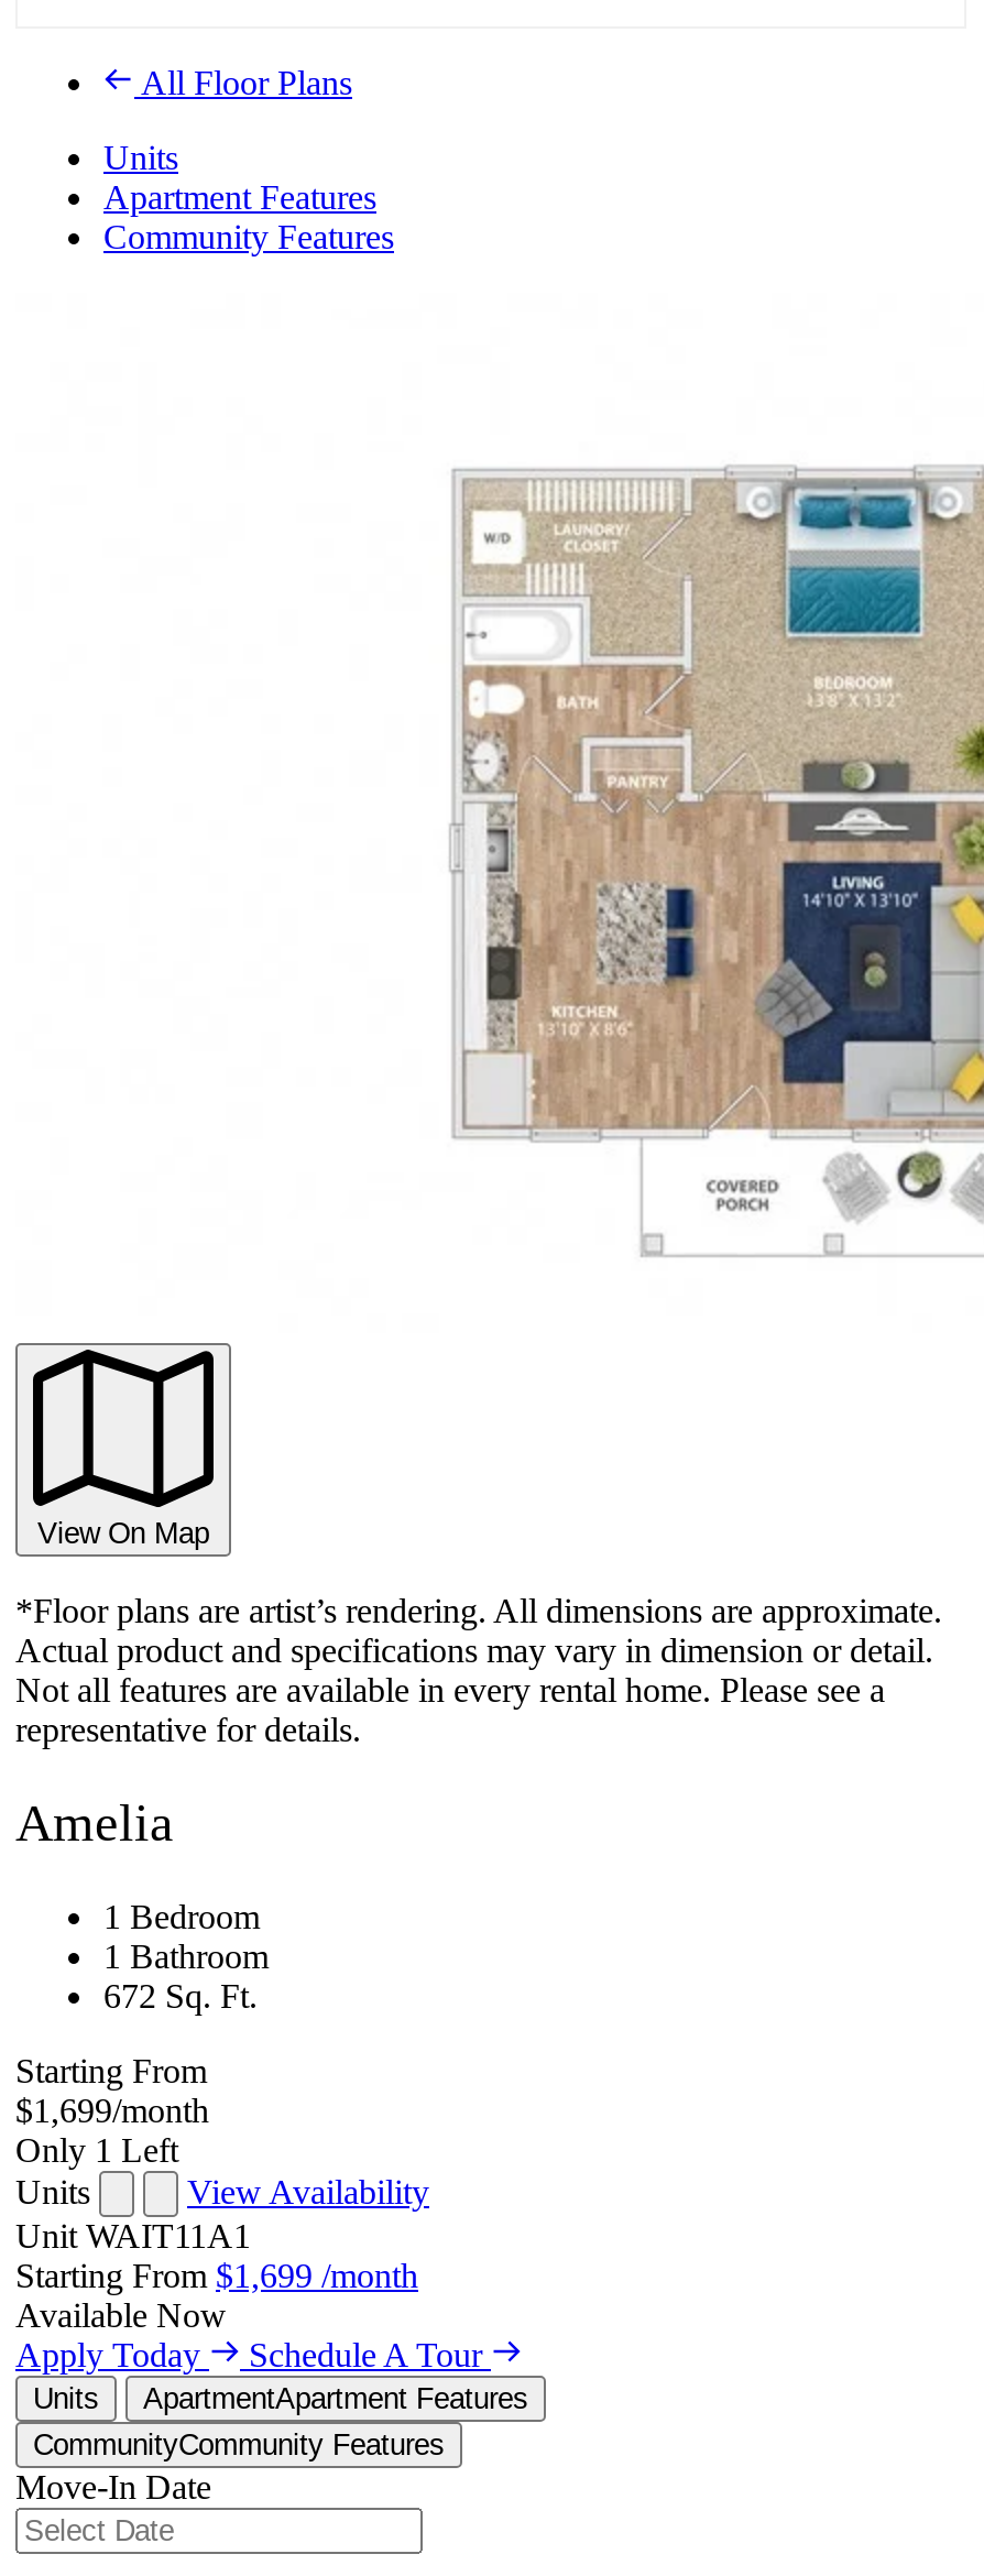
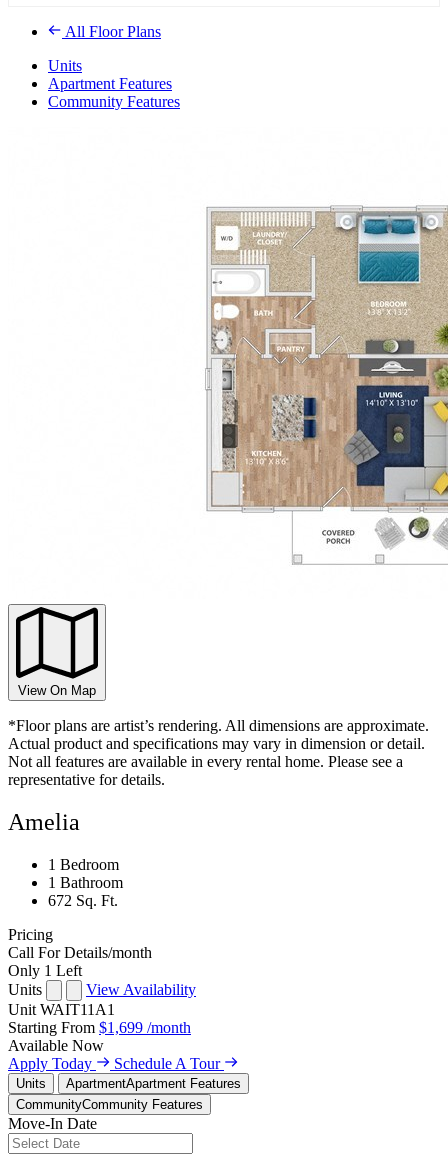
[15,2051,209,2128] Starting From | $1,699/month -> [8,926,152,961] Pricing | Call For Details/month

